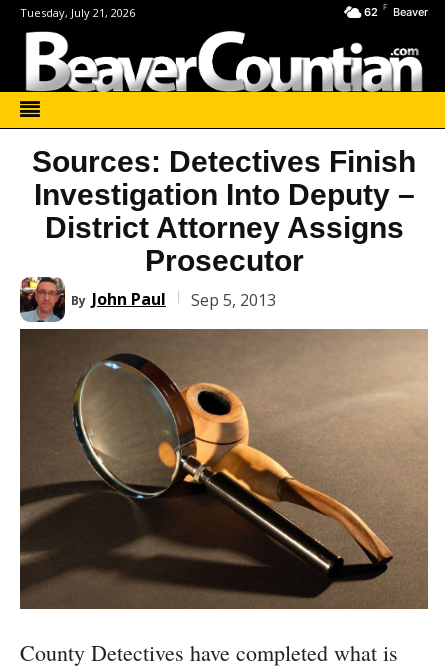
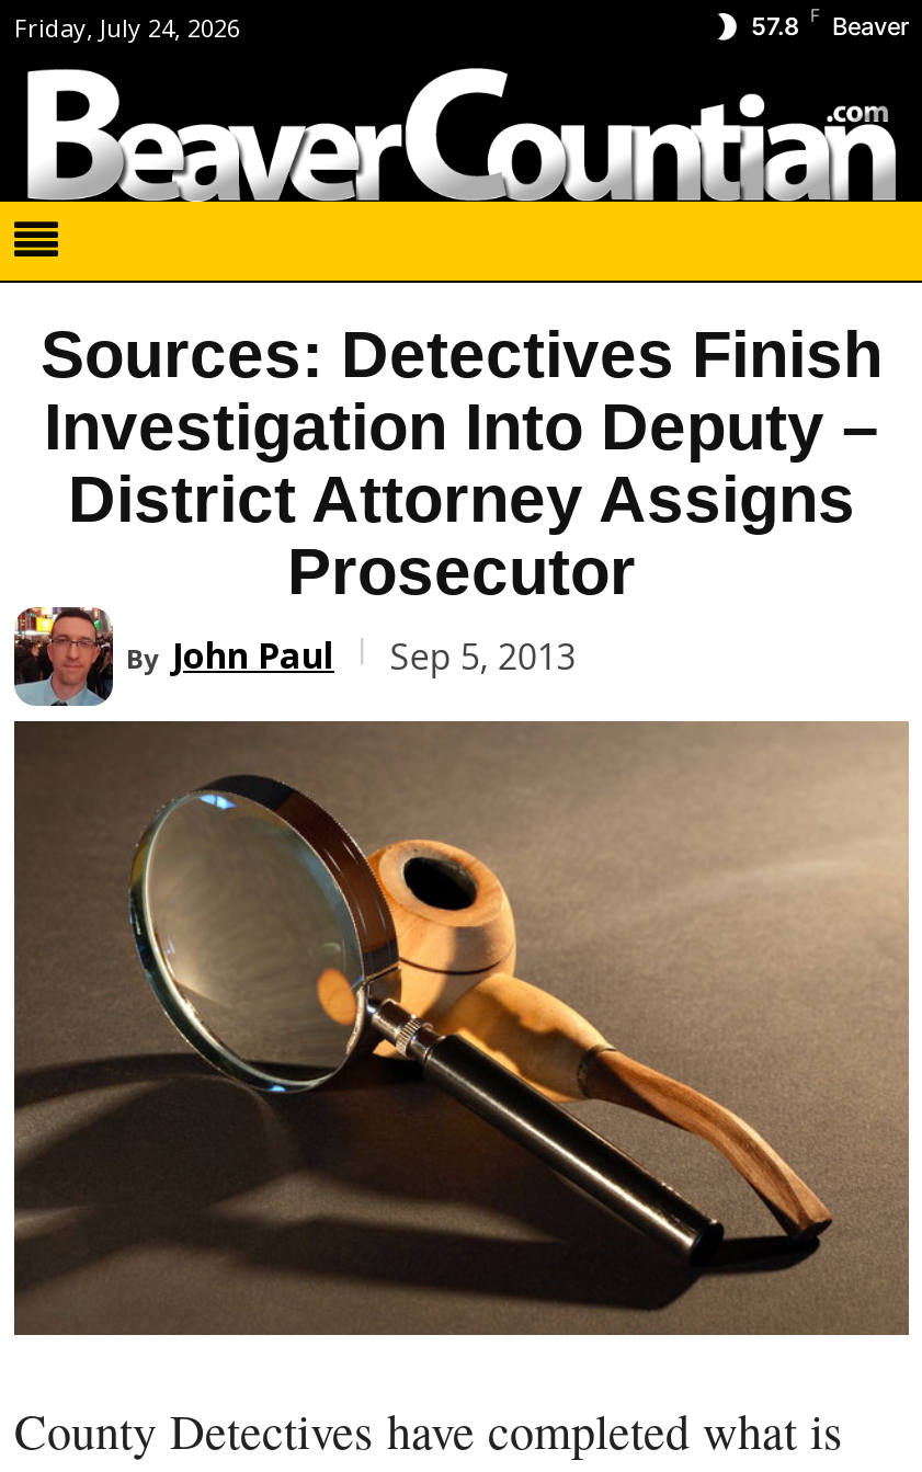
[20,5,135,20] Tuesday, July 21, 2026 -> [14,10,240,43] Friday, July 24, 2026
[364,2,428,19] 62 F Beaver -> [751,4,909,42] 57.8 F Beaver

